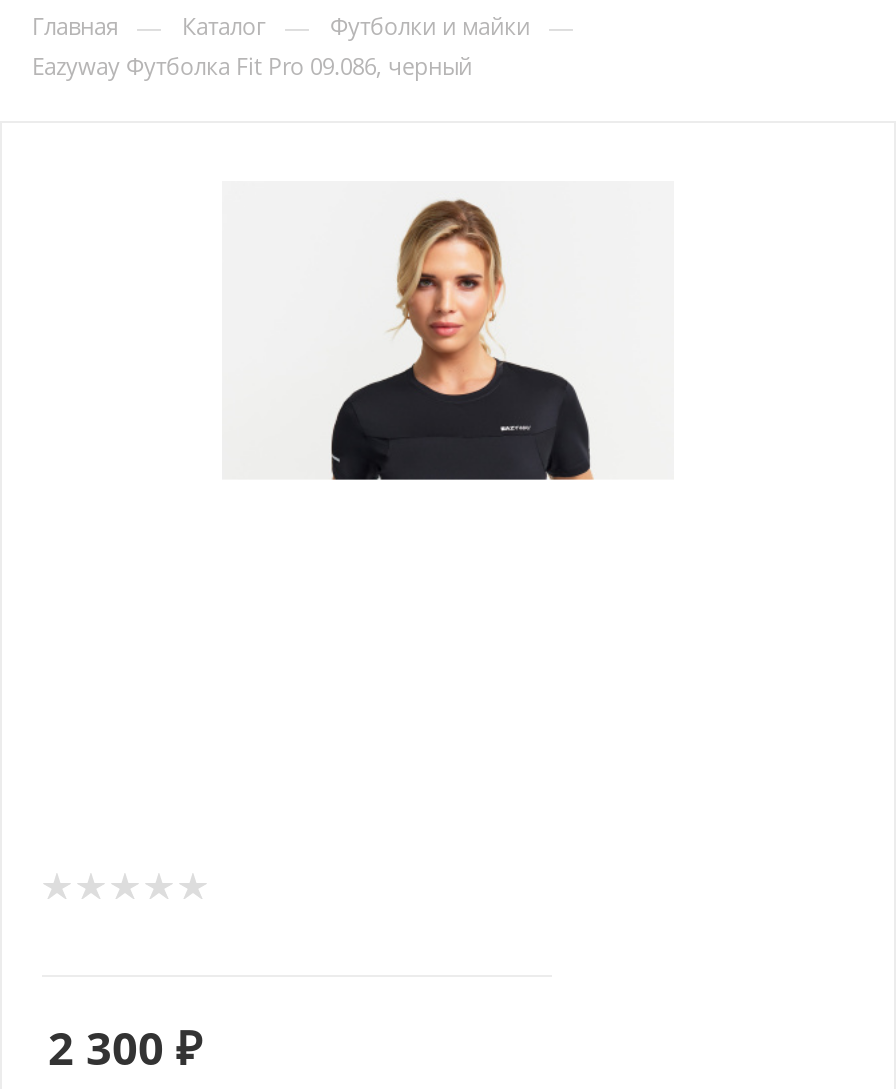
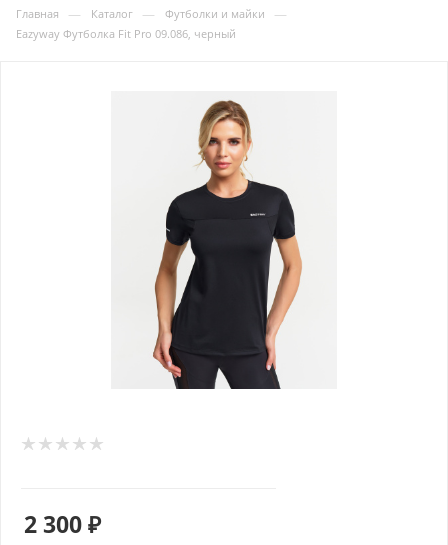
none -> [152,239,303,390] [image]

